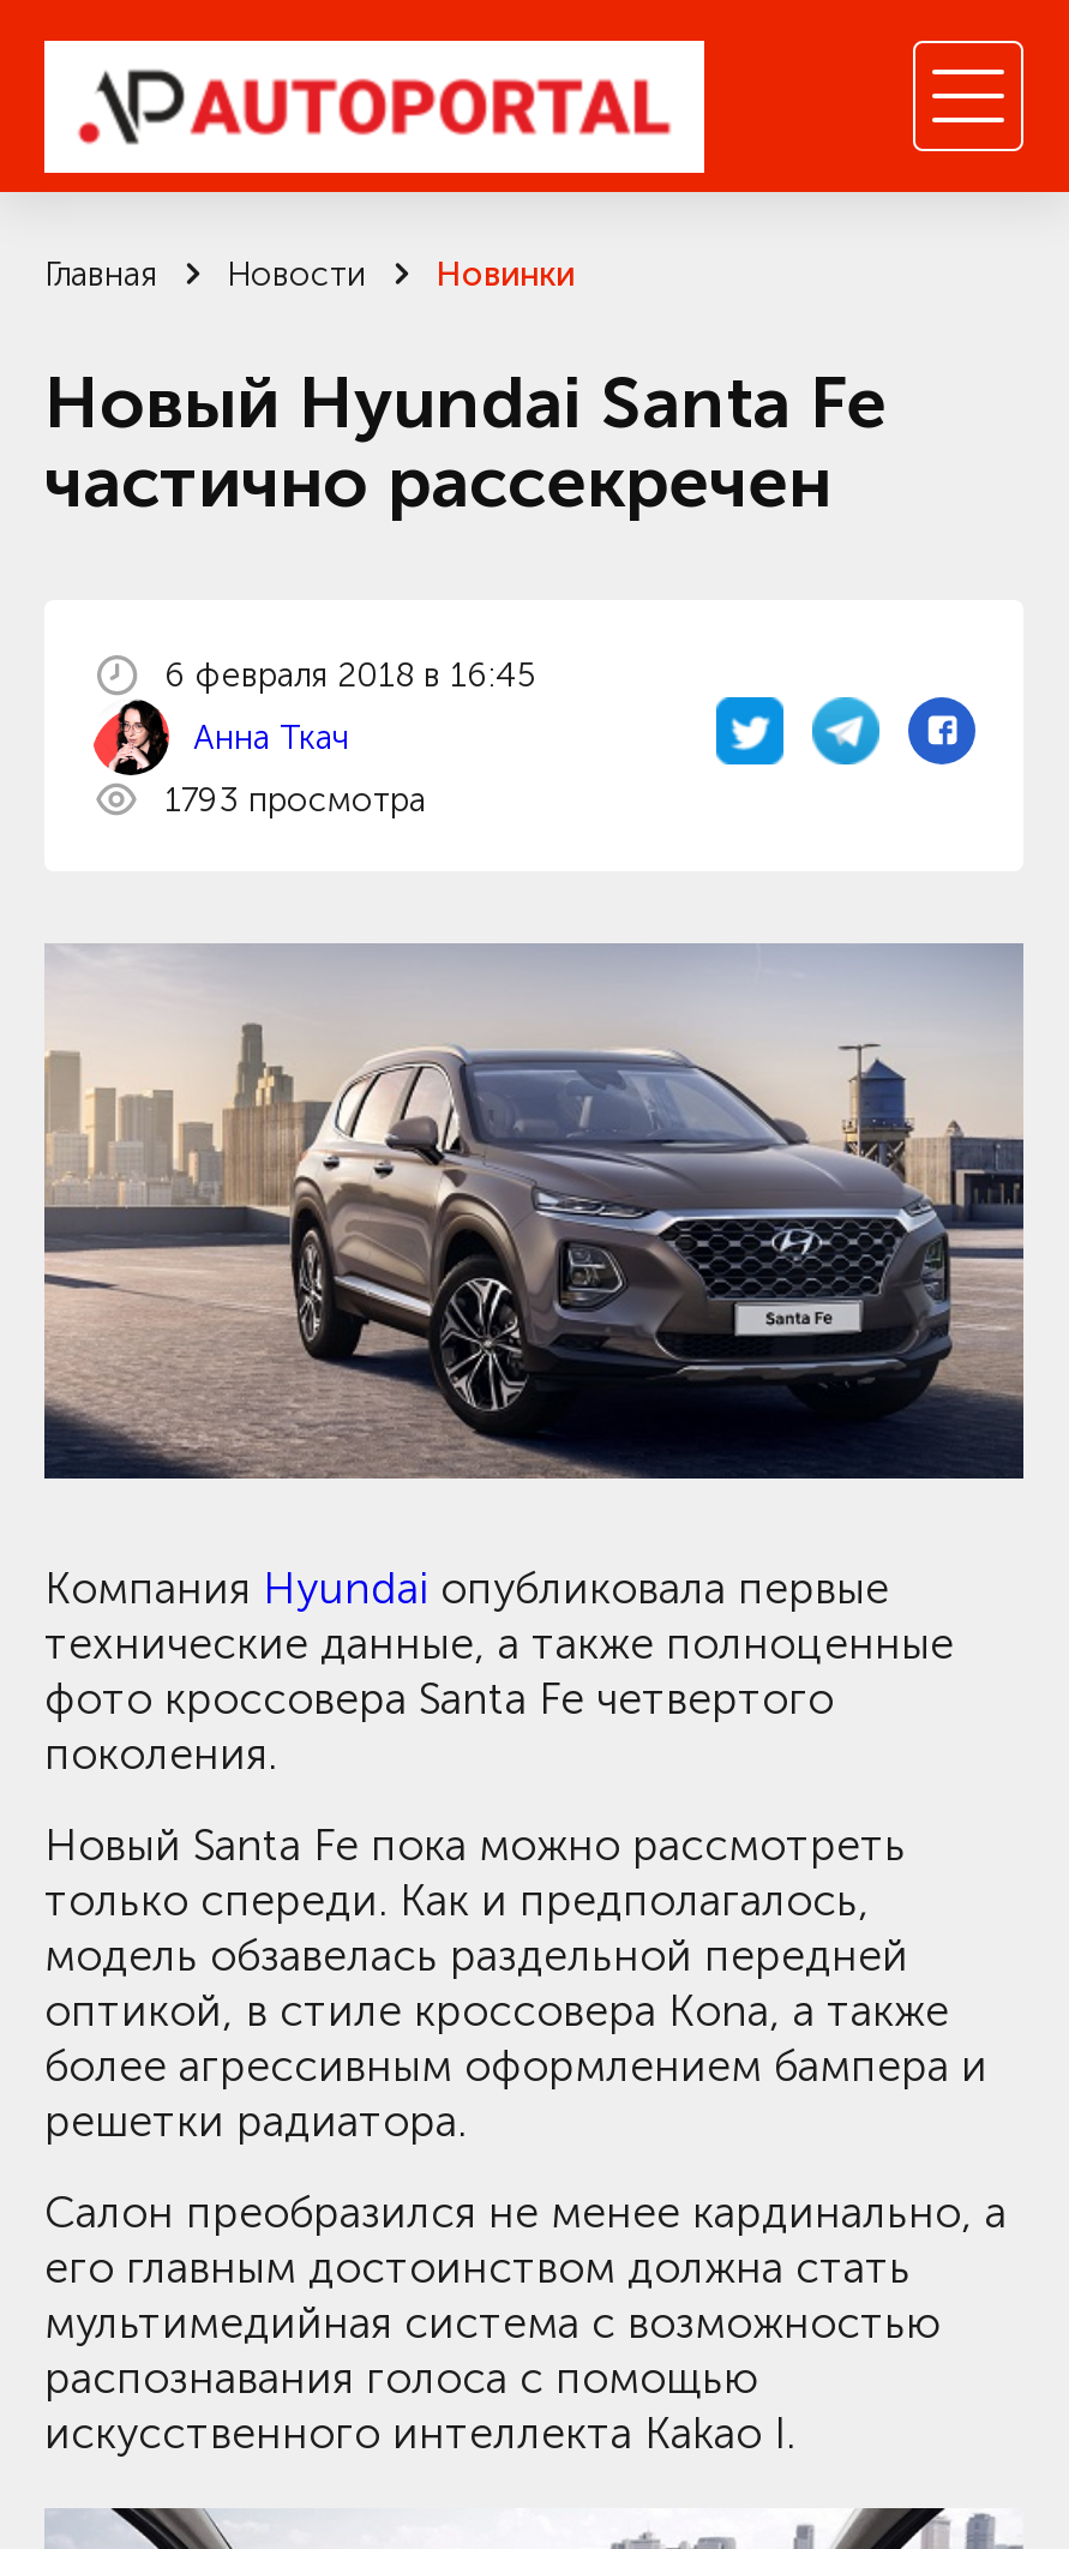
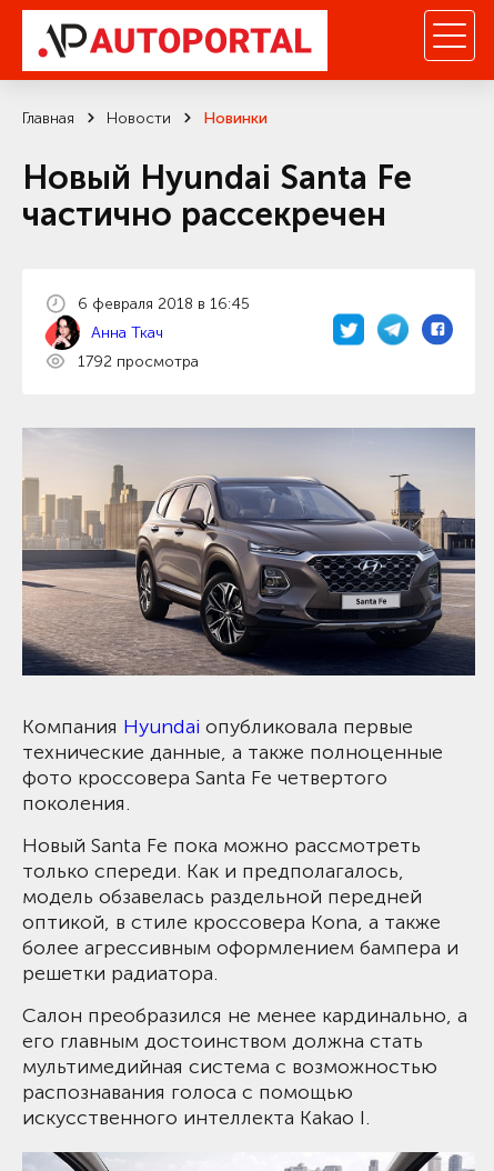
[164,780,426,821] 1793 просмотра -> [78,352,199,371] 1792 просмотра

